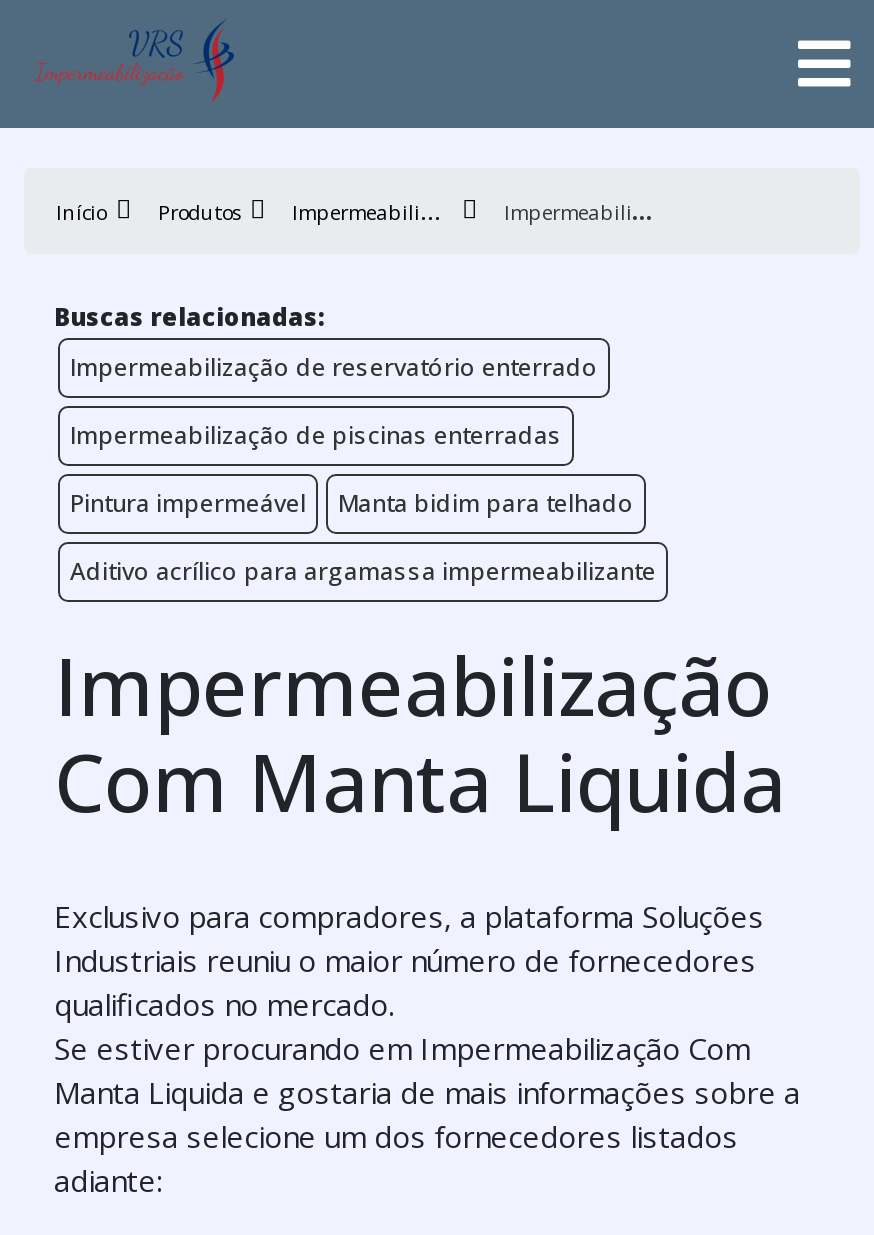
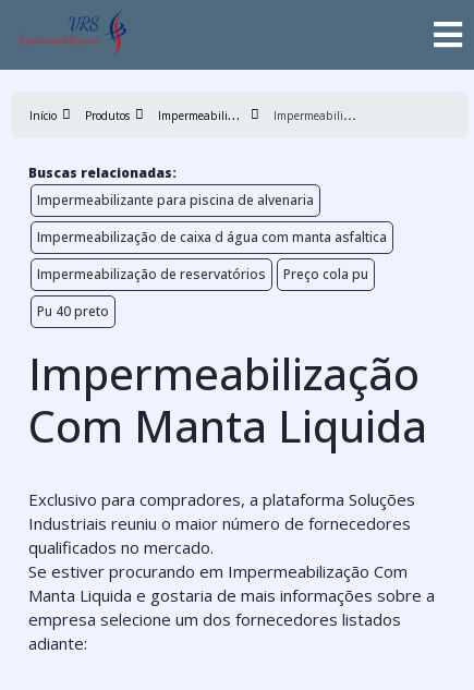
[70,350,598,384] Impermeabilização de reservatório enterrado -> [37,191,314,209] Impermeabilizante para piscina de alvenaria
[70,418,562,452] Impermeabilização de piscinas enterradas -> [37,228,387,246] Impermeabilização de caixa d água com manta asfaltica
[70,486,634,520] Pintura impermeável | Manta bidim para telhado -> [37,265,368,283] Impermeabilização de reservatórios | Preço cola pu
[70,554,656,588] Aditivo acrílico para argamassa impermeabilizante -> [37,302,109,320] Pu 40 preto

